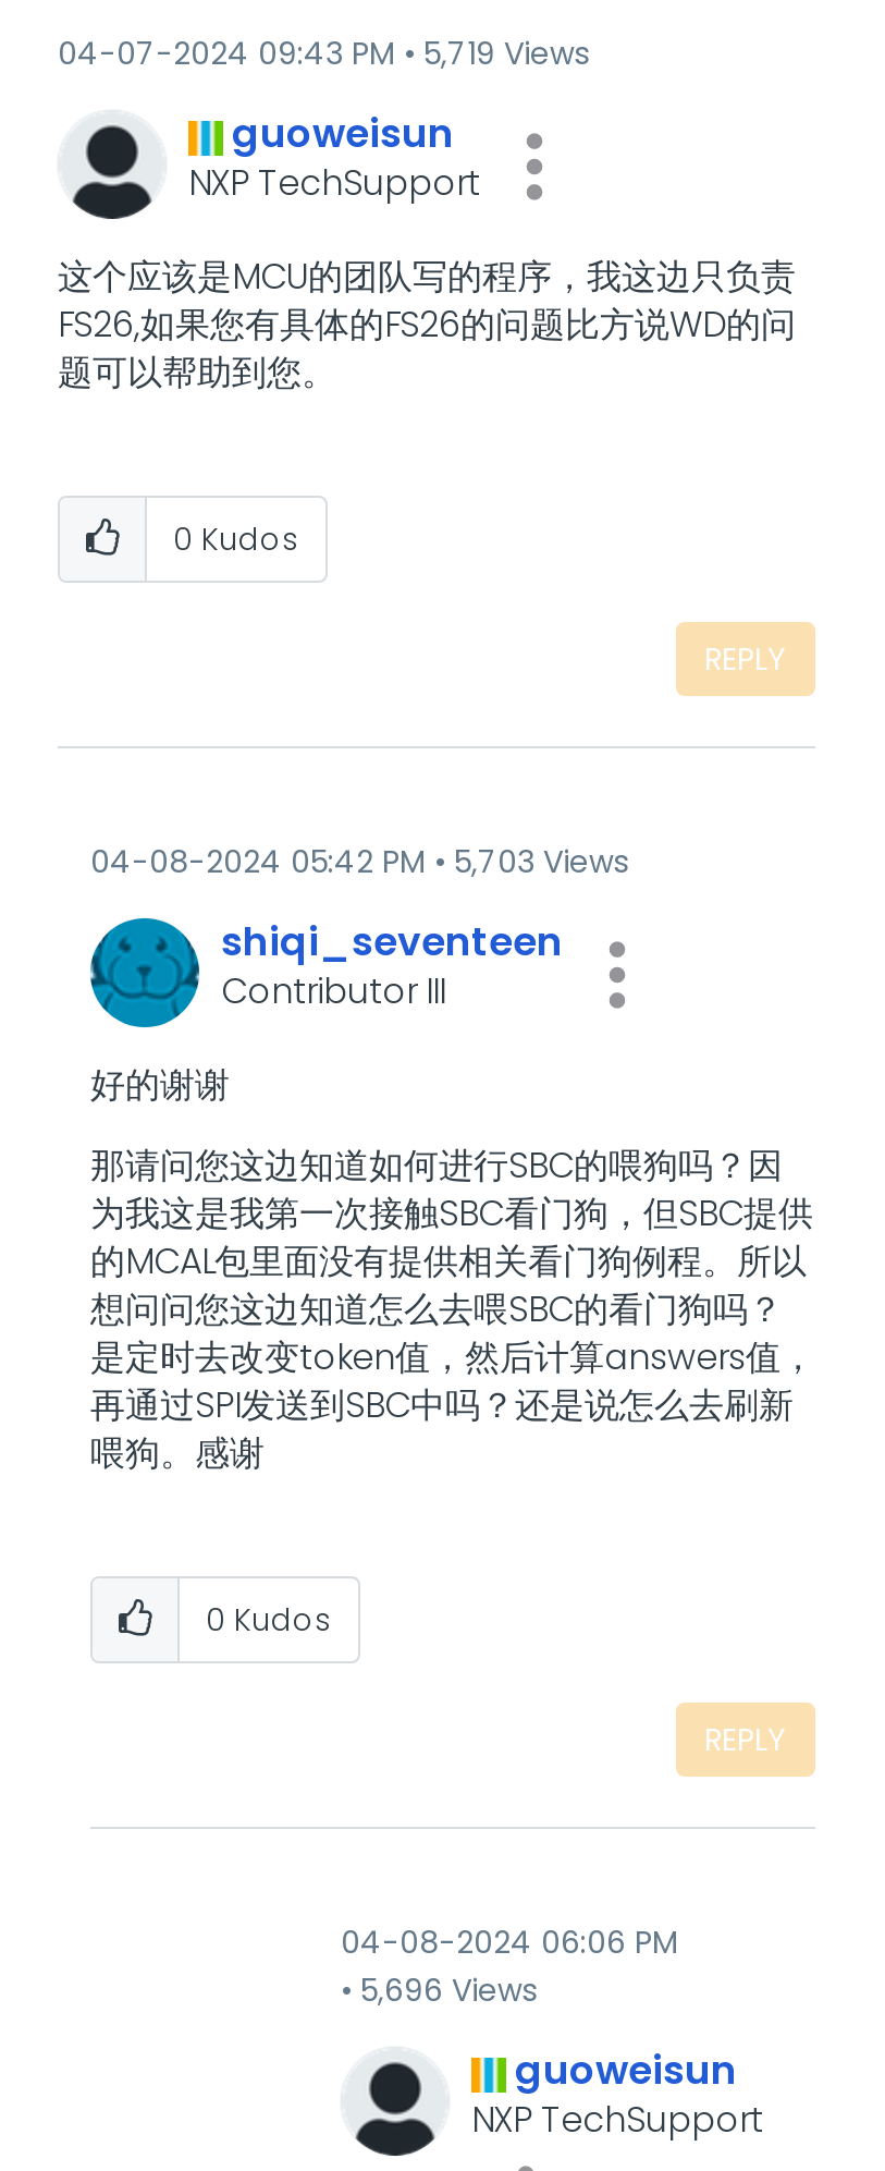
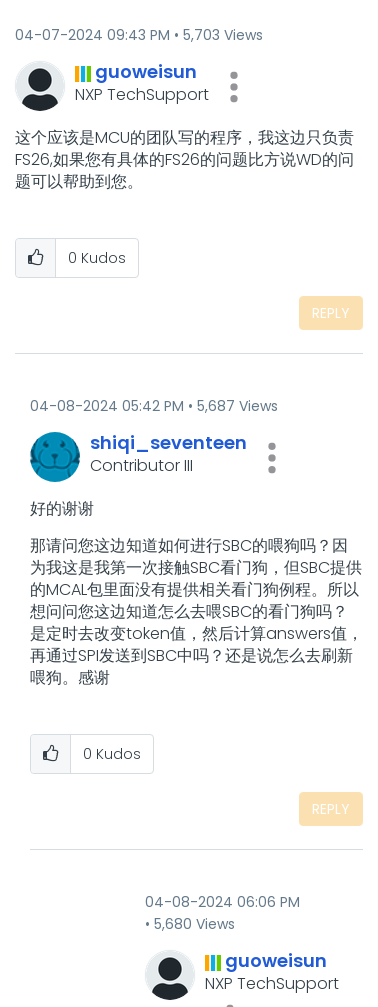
[58,32,589,76] 04-07-2024 09:43 PM 5,719 Views -> [15,25,263,45] 04-07-2024 09:43 PM 5,703 Views
[90,840,628,884] 04-08-2024 05:42 PM 5,703 Views -> [30,396,278,416] 04-08-2024 05:42 PM 5,687 Views
[360,1969,537,2012] 5,696 Views -> [154,914,235,934] 5,680 Views

